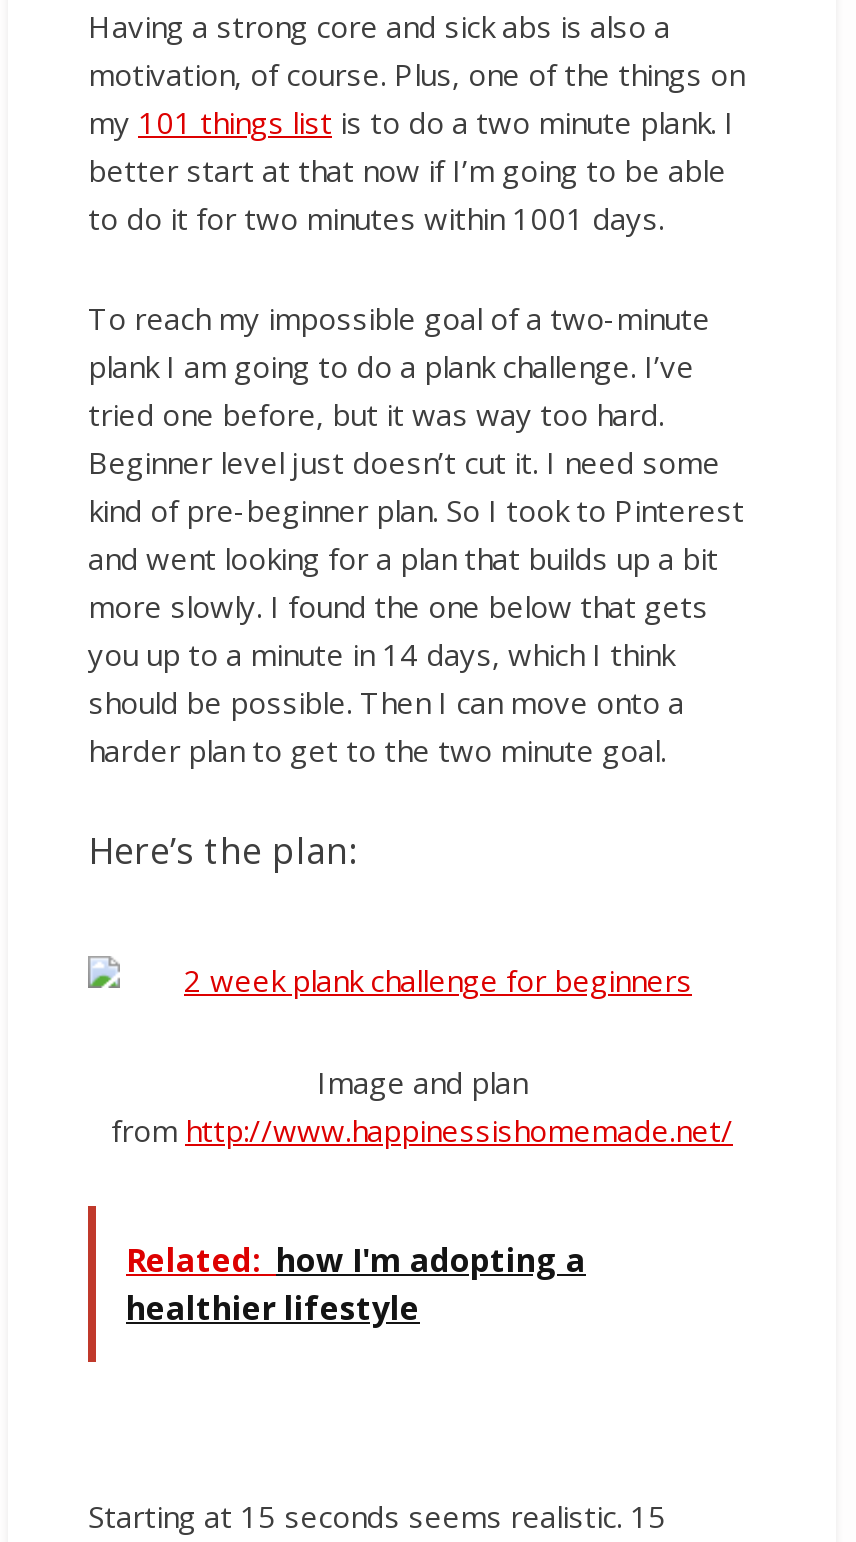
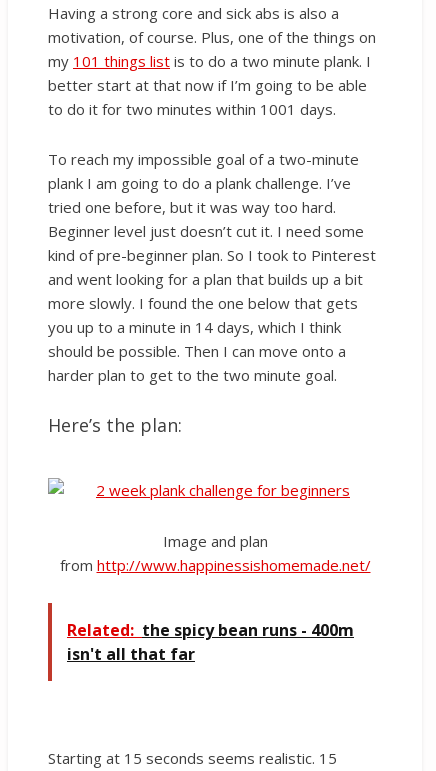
[126,1238,586,1330] Related: how I'm adopting a | healthier lifestyle -> [67,619,354,665] Related: the spicy bean runs - 400m | isn't all that far

